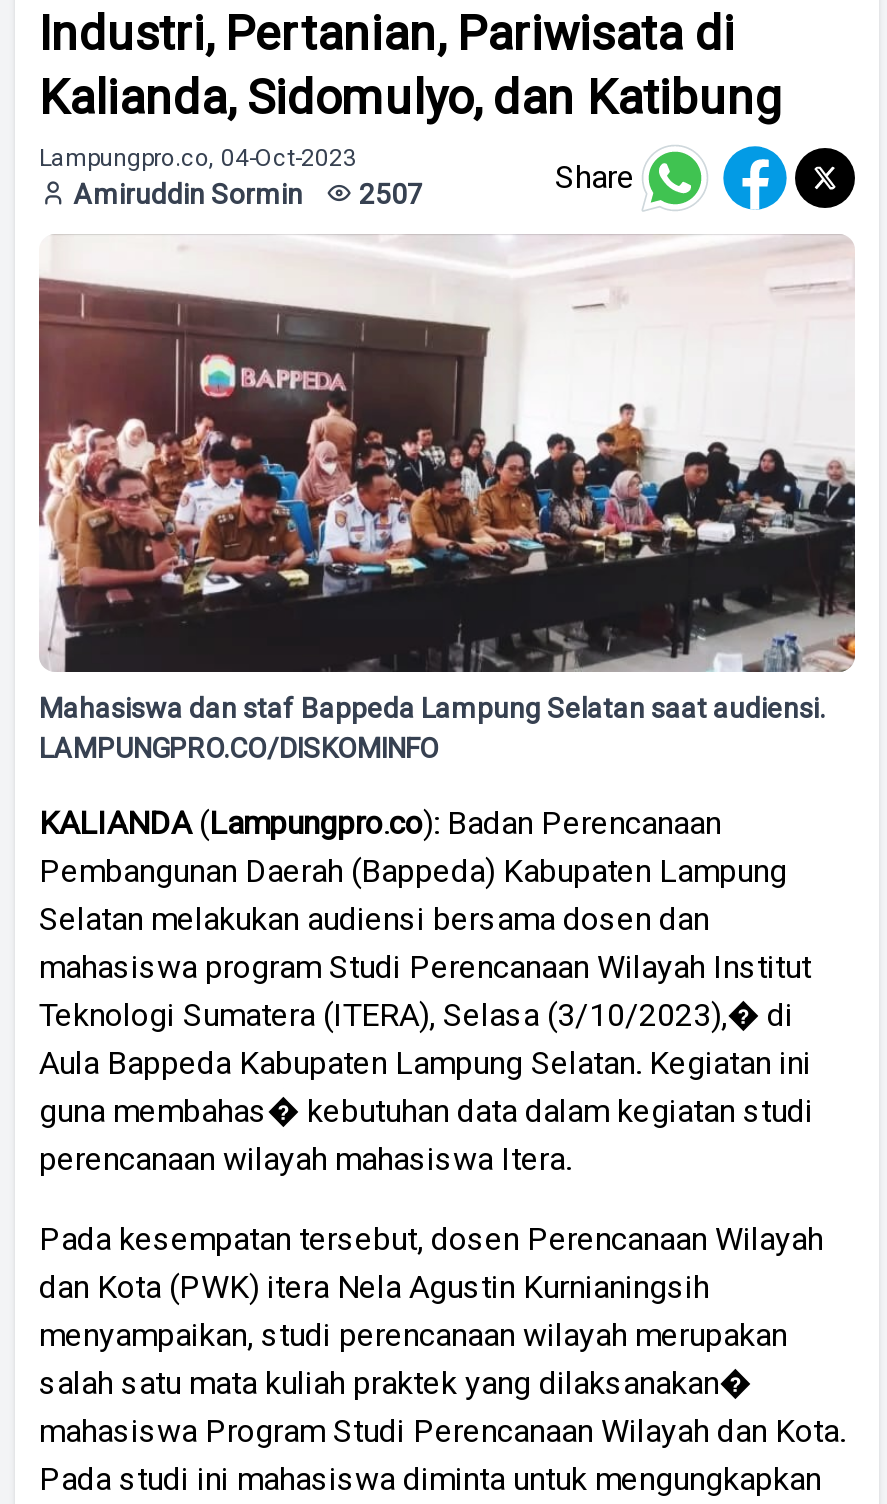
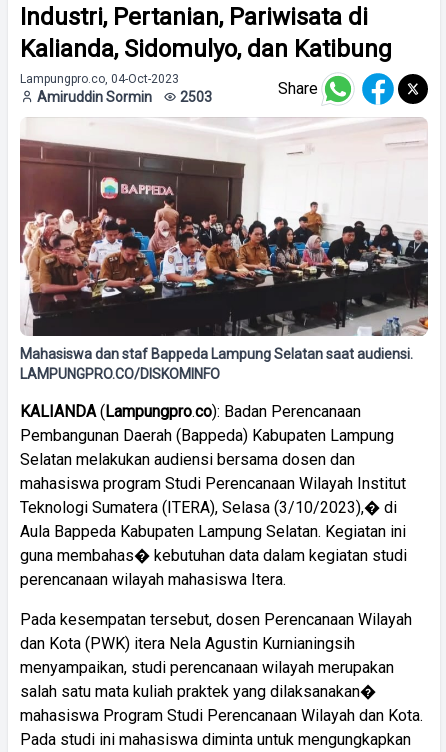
[67,178,423,210] Amiruddin Sormin 2507 -> [34,89,212,105] Amiruddin Sormin 2503

